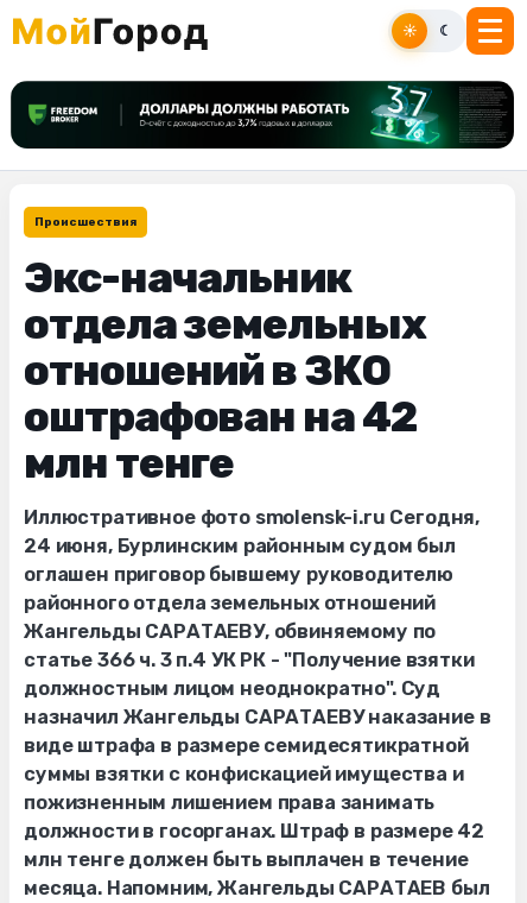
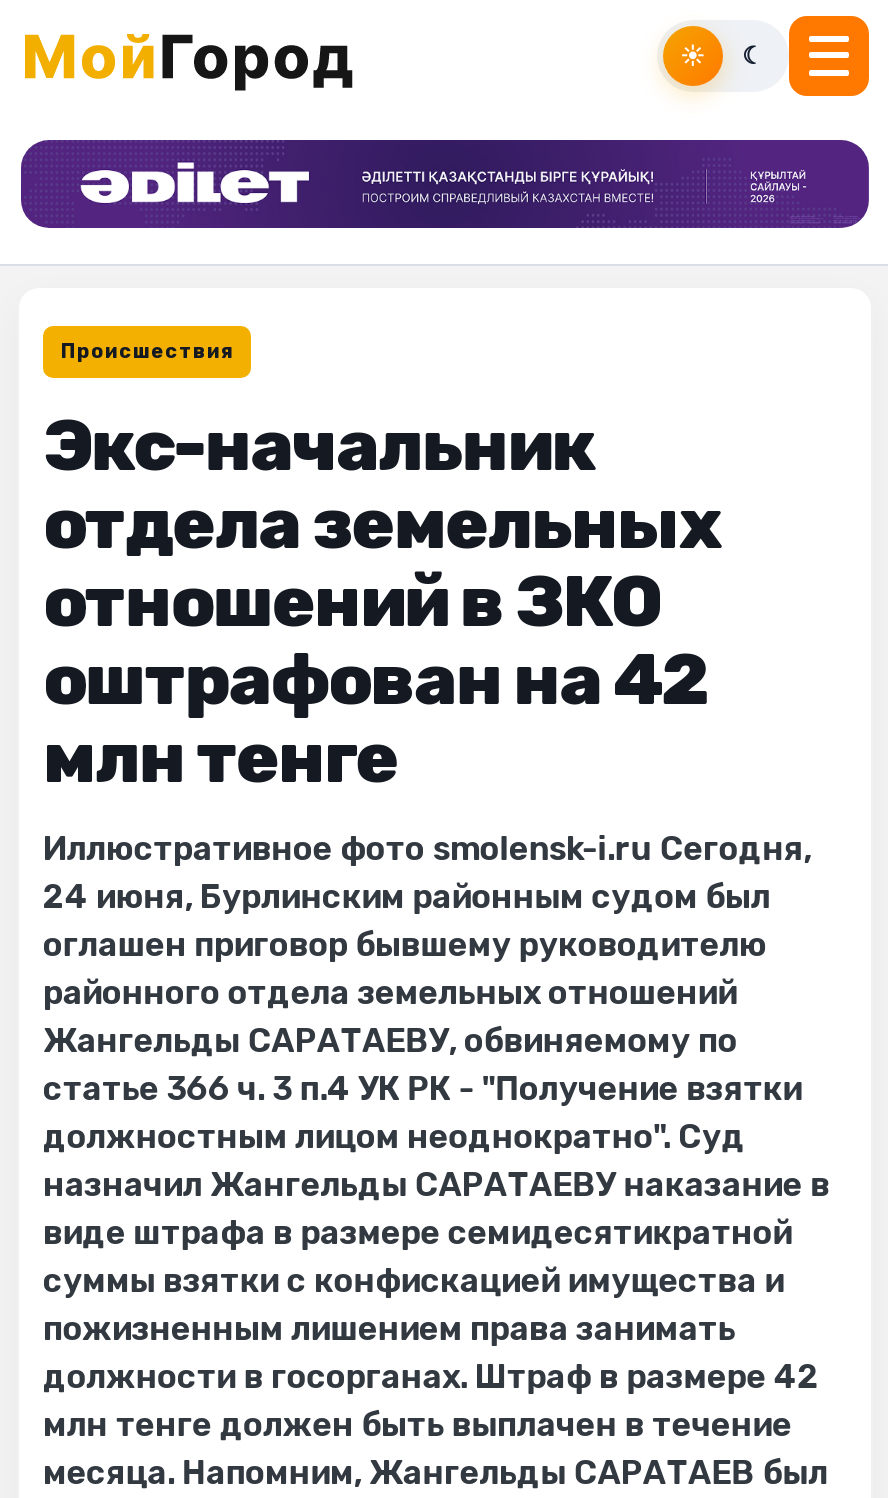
[11,81,515,150] [image] -> [21,140,871,230] [image]

